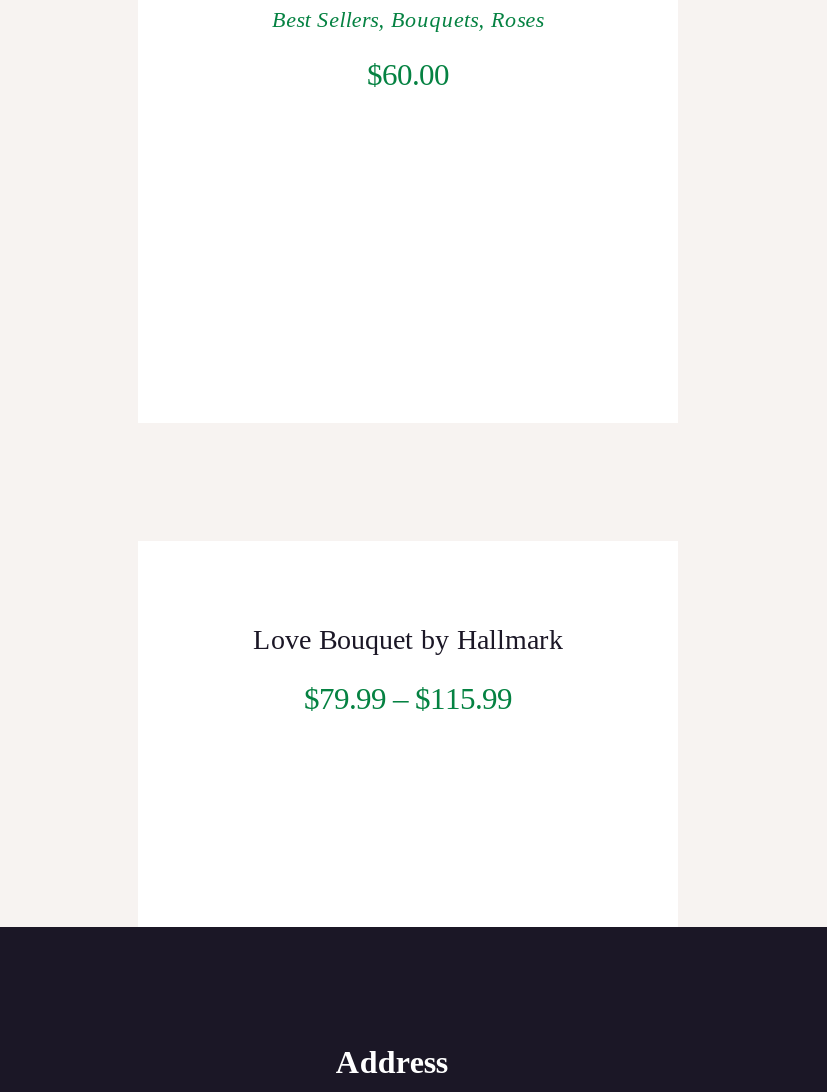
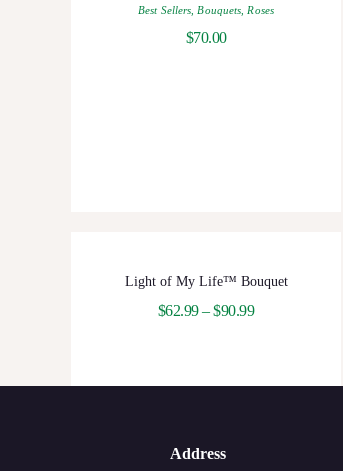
[367,57,449,91] $60.00 -> [185,29,226,46] $70.00
[253,625,563,655] Love Bouquet by Hallmark -> [124,274,287,289] Light of My Life™ Bouquet
[304,681,512,715] $79.99 – $115.99 -> [158,302,254,319] $62.99 – $90.99

